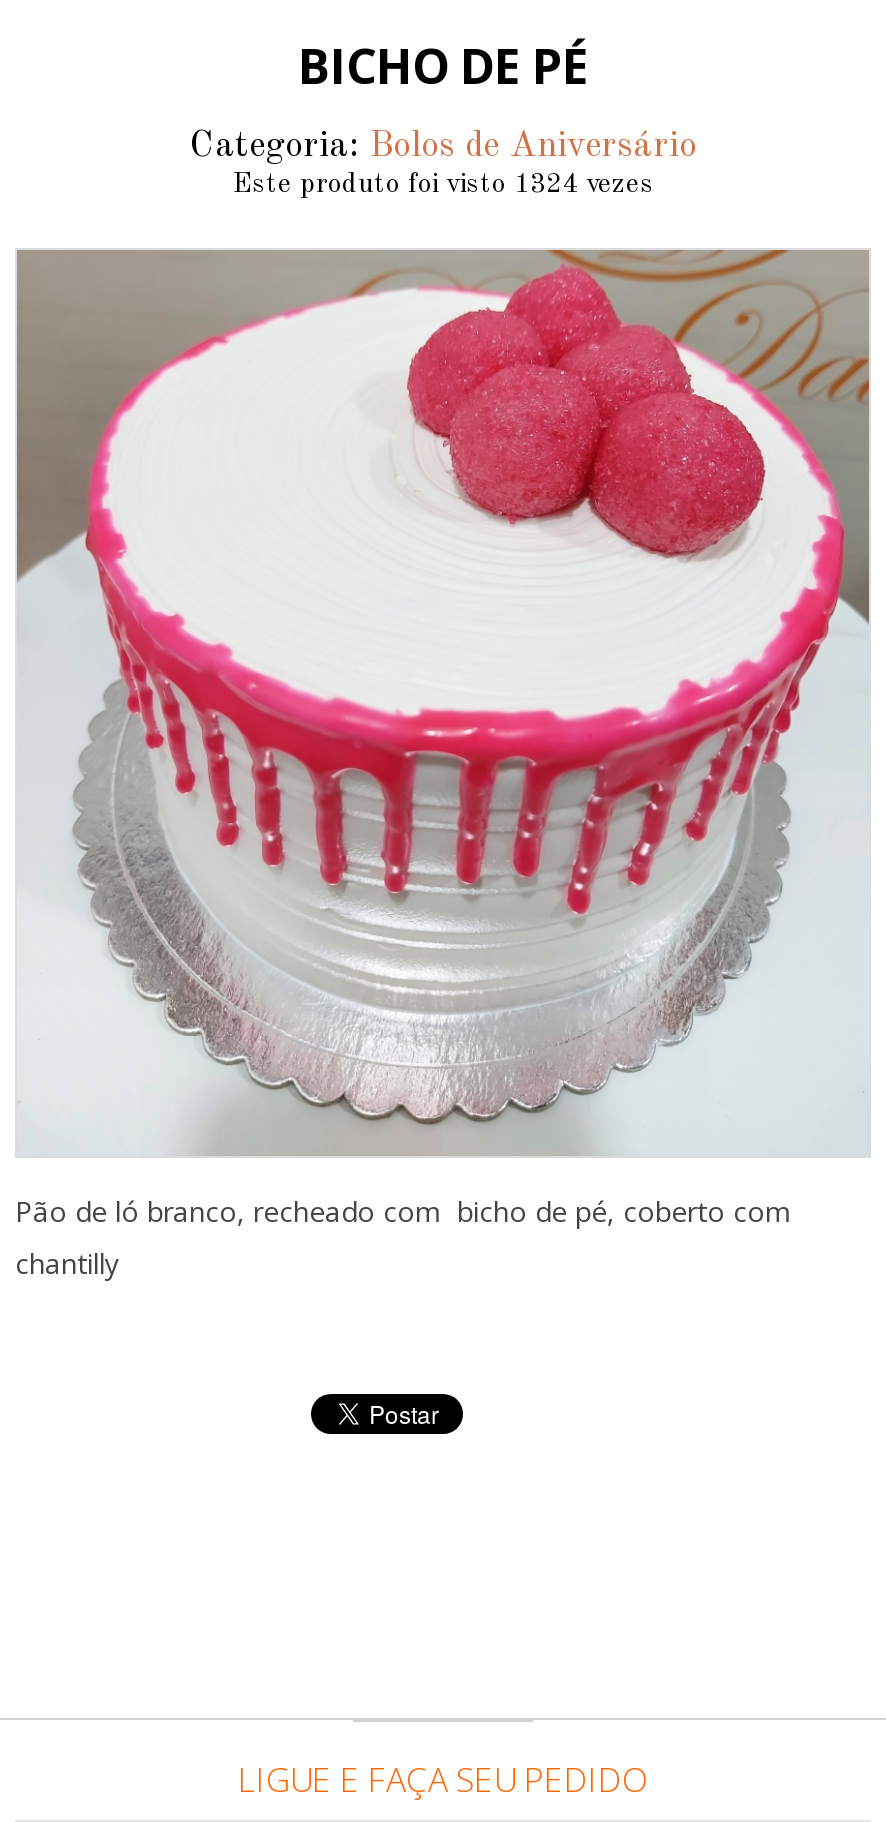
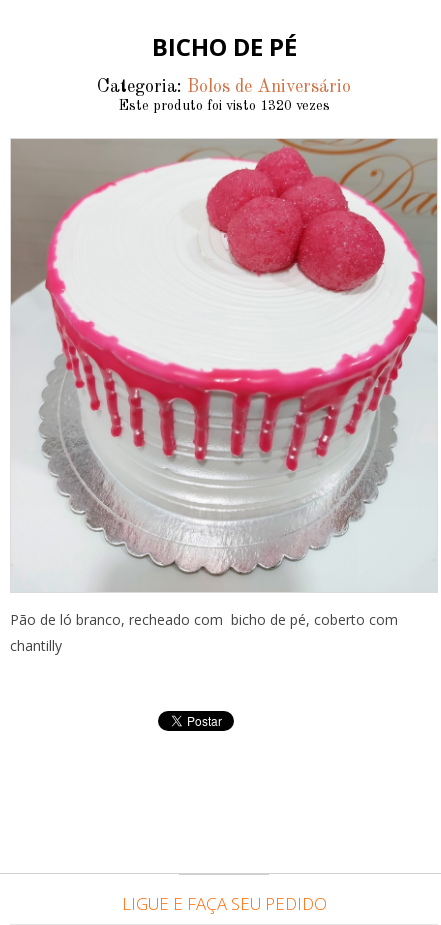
[232,170,654,198] Este produto foi visto 1324 vezes -> [118,99,329,113] Este produto foi visto 1320 vezes

